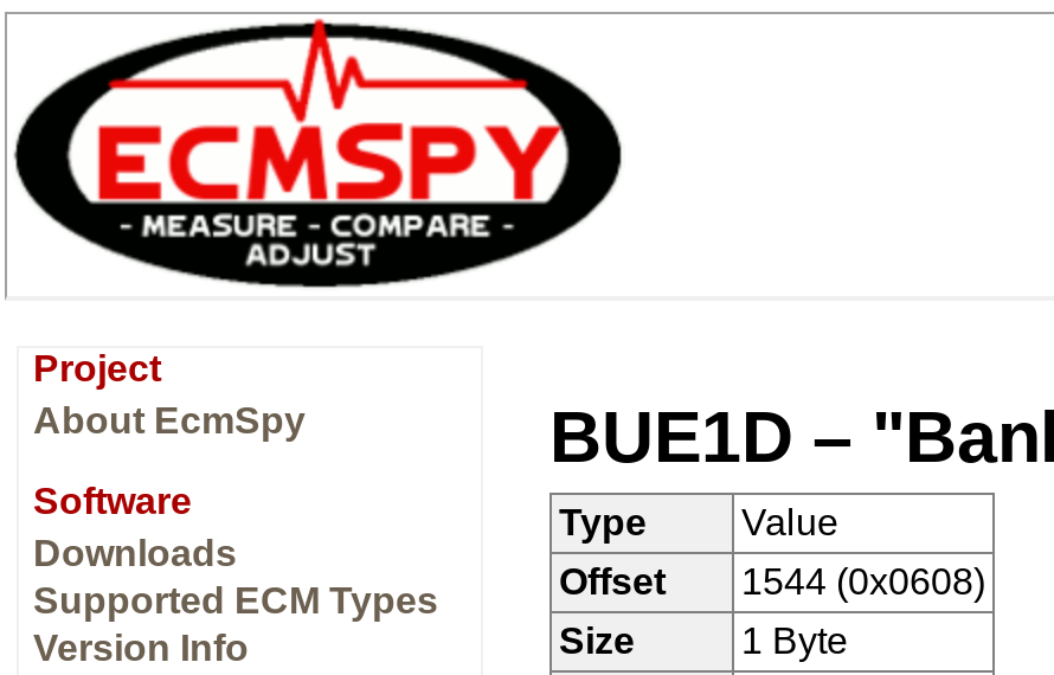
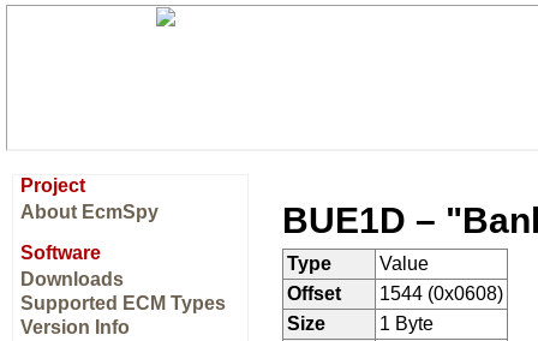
[12,17,623,289] [image] -> none

